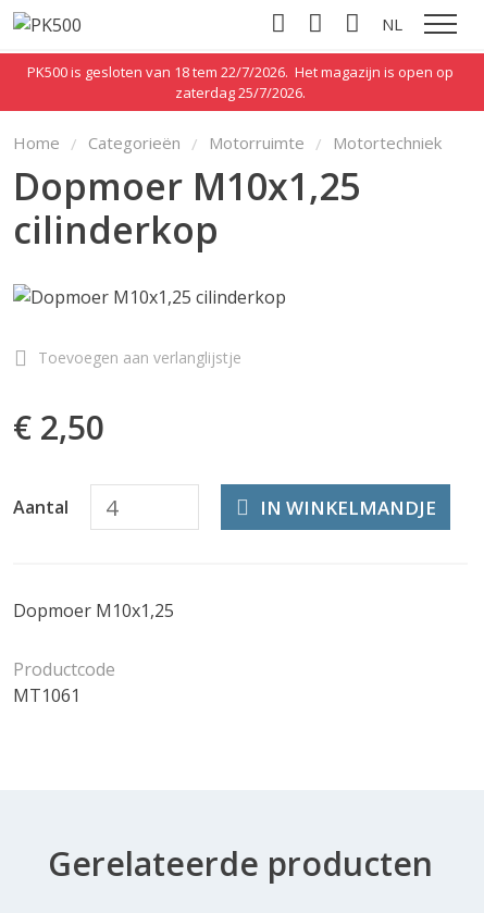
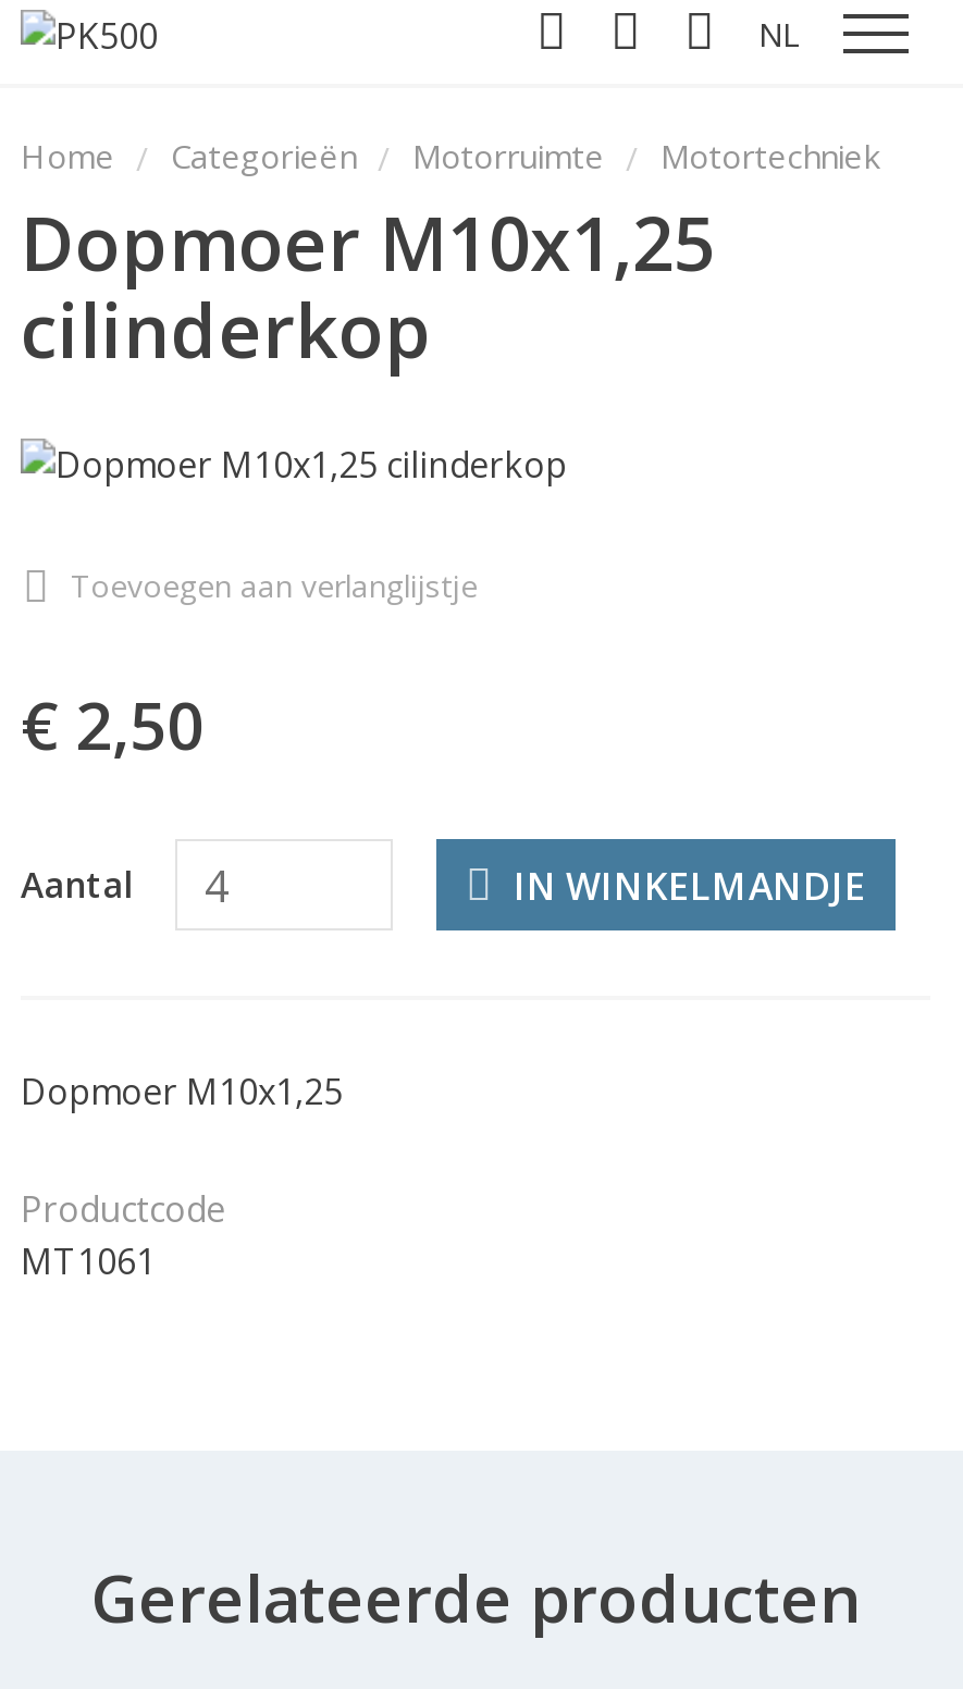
[27,61,454,102] PK500 is gesloten van 18 tem 22/7/2026. Het magazijn is open op | zaterdag 25/7/2026. -> none

